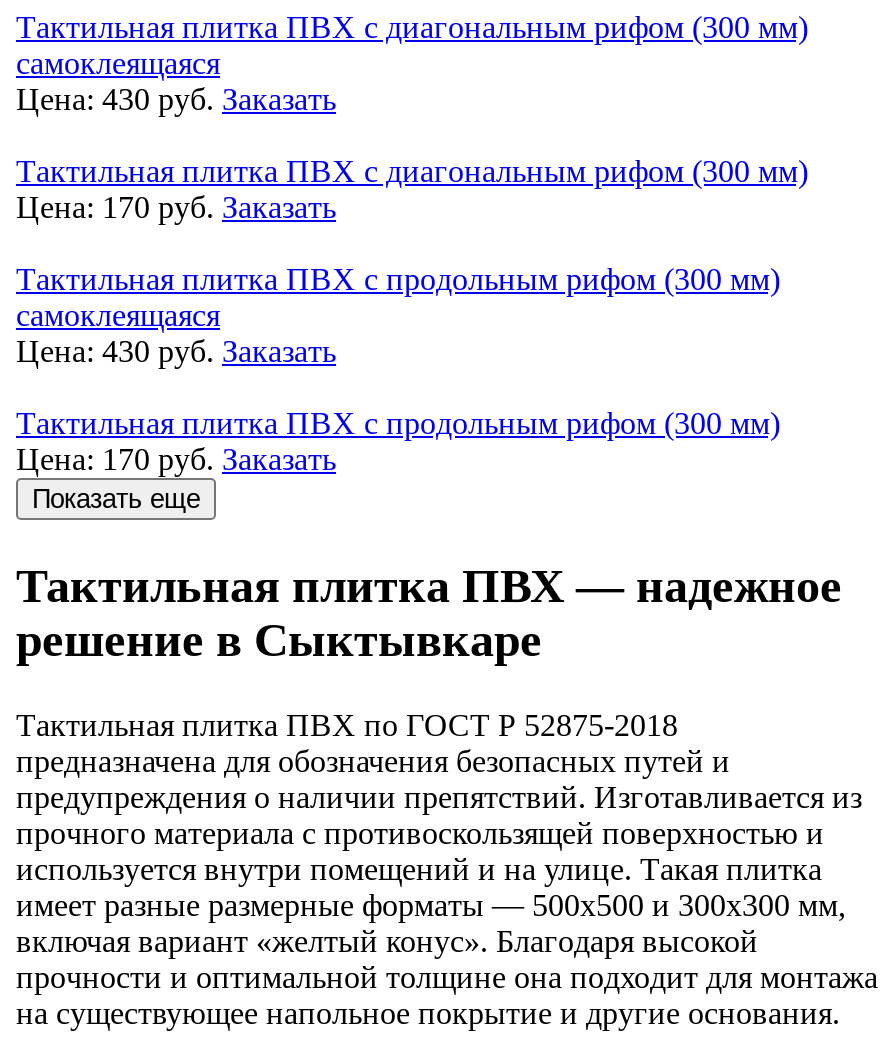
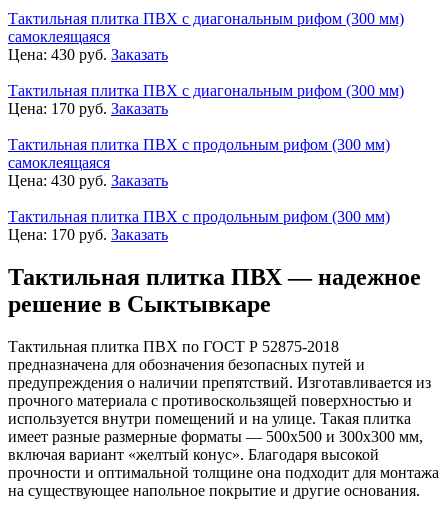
[32,484,200,514] Показать еще -> none

